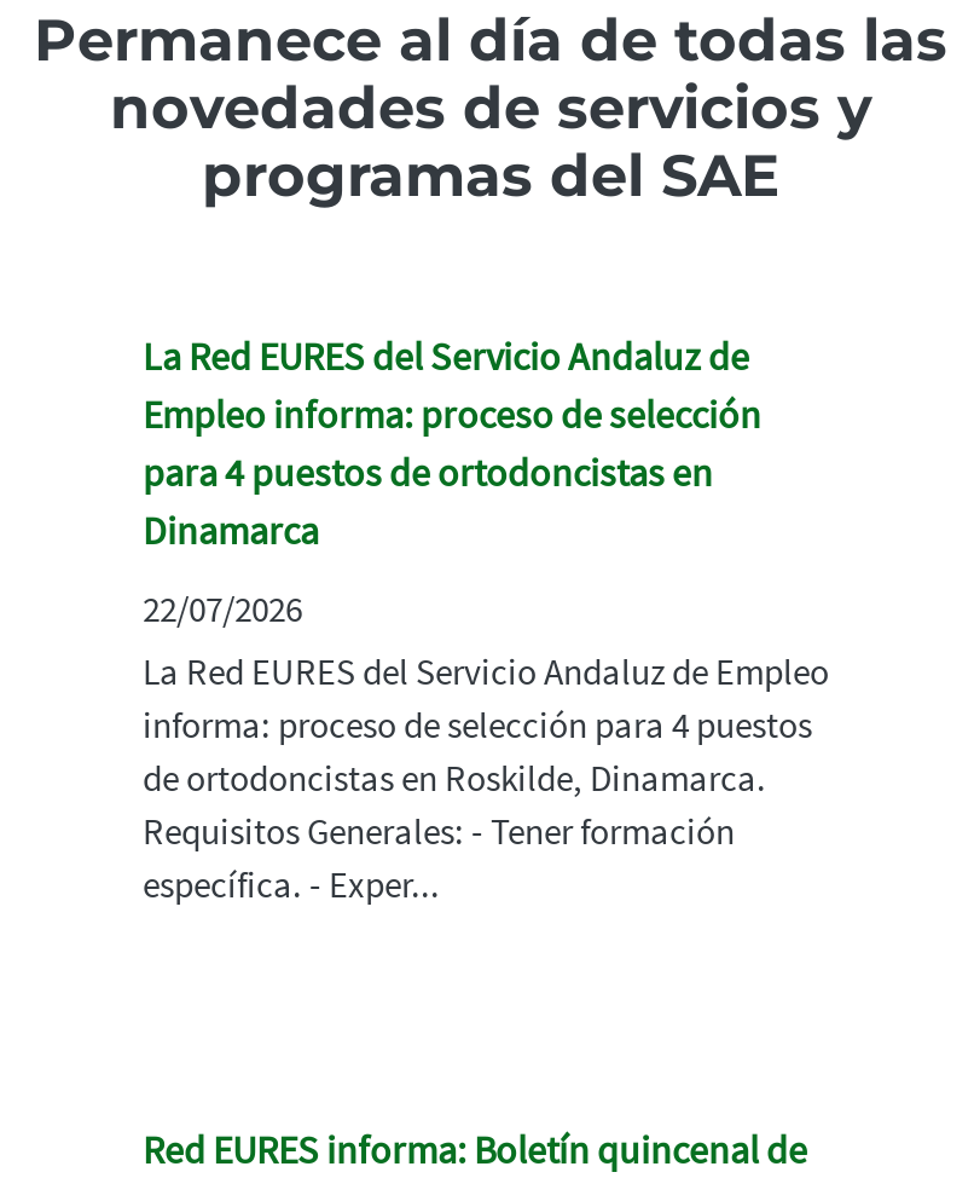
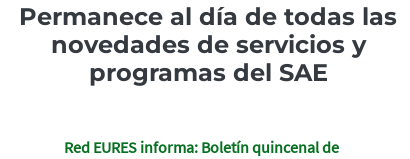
[143,331,829,907] La Red EURES del Servicio Andaluz de | Empleo informa: proceso de selección | para 4 puestos de ortodoncistas en | Dinamarca | 22/07/2026 | La Red EURES del Servicio Andaluz de Empleo | informa: proceso de selección para 4 puestos | de ortodoncistas en Roskilde, Dinamarca. | Requisitos Generales: - Tener formación | específica. - Exper... -> none

